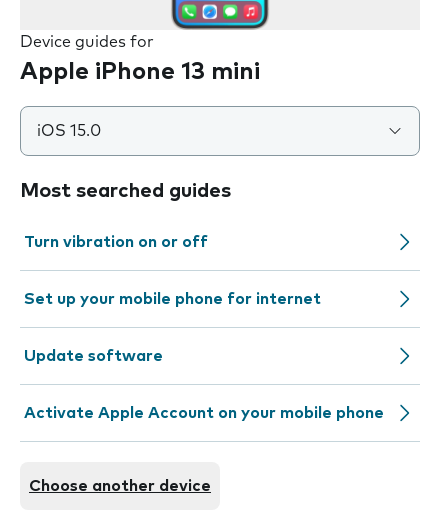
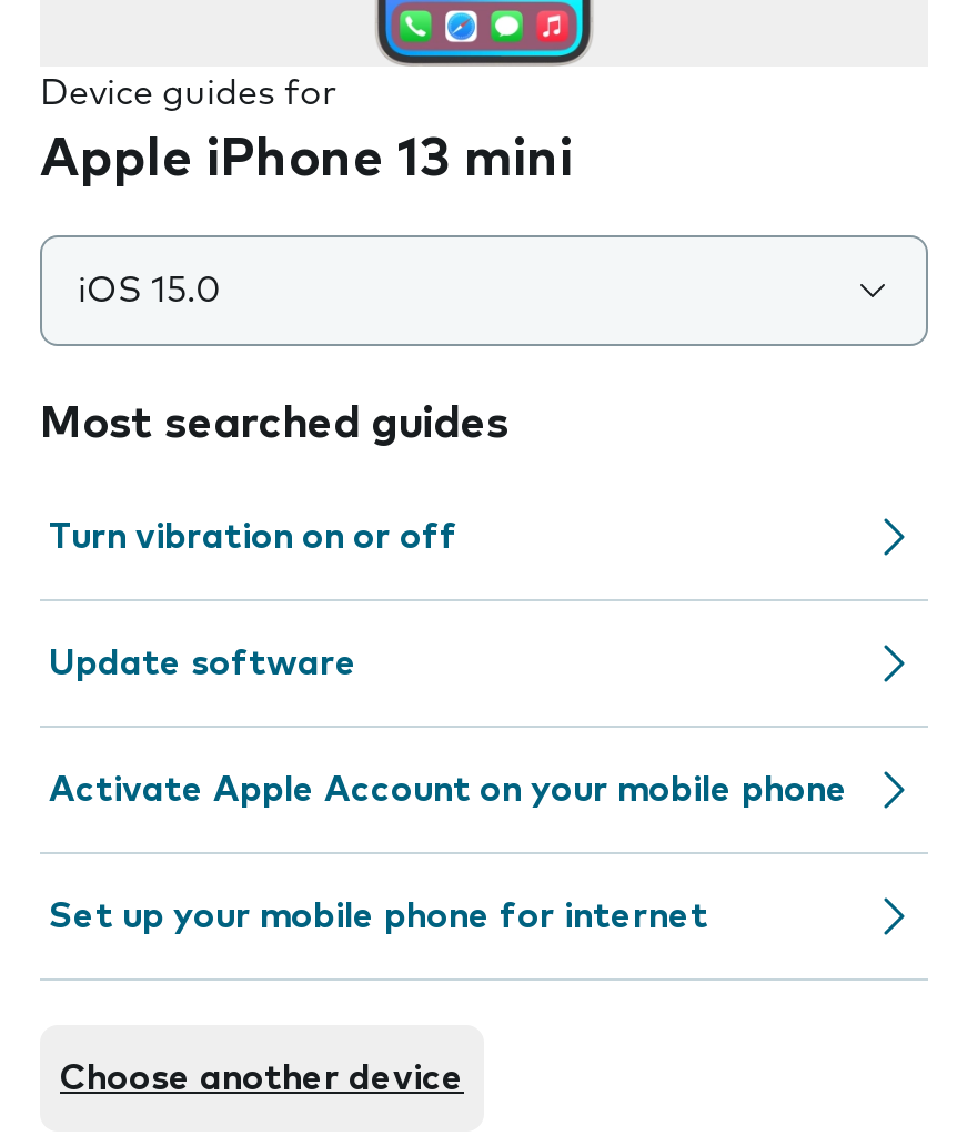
moved [24,291,321,307] -> [49,899,708,934]: Set up your mobile phone for internet
moved [24,348,384,421] -> [49,646,848,808]: Update software | Activate Apple Account on your mobile phone

